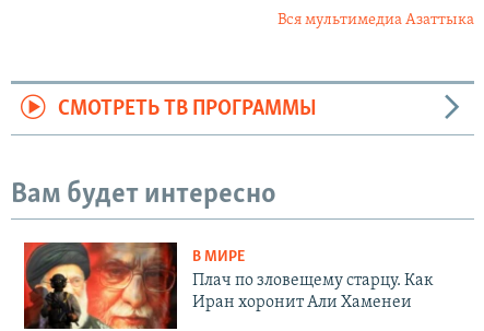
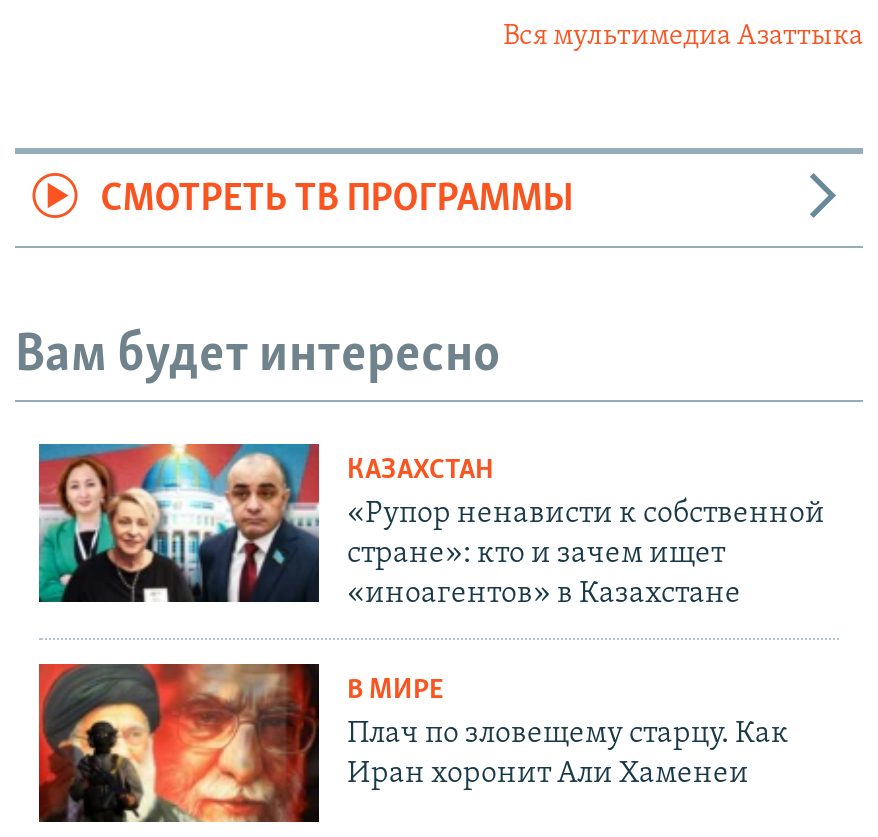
none -> [37,442,825,610] [image] | КАЗАХСТАН | «Рупор ненависти к собственной | стране»: кто и зачем ищет | «иноагентов» в Казахстане

